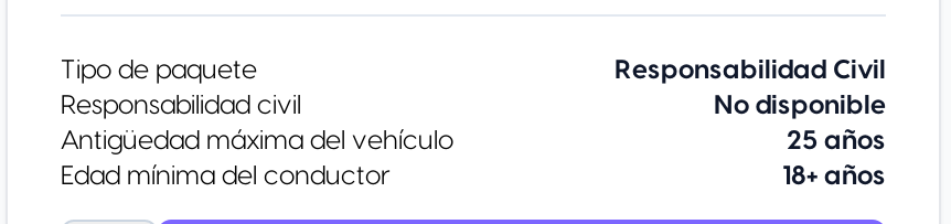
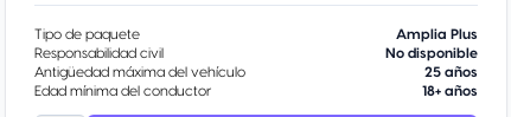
[615,56,886,83] Responsabilidad Civil -> [396,27,478,41] Amplia Plus

